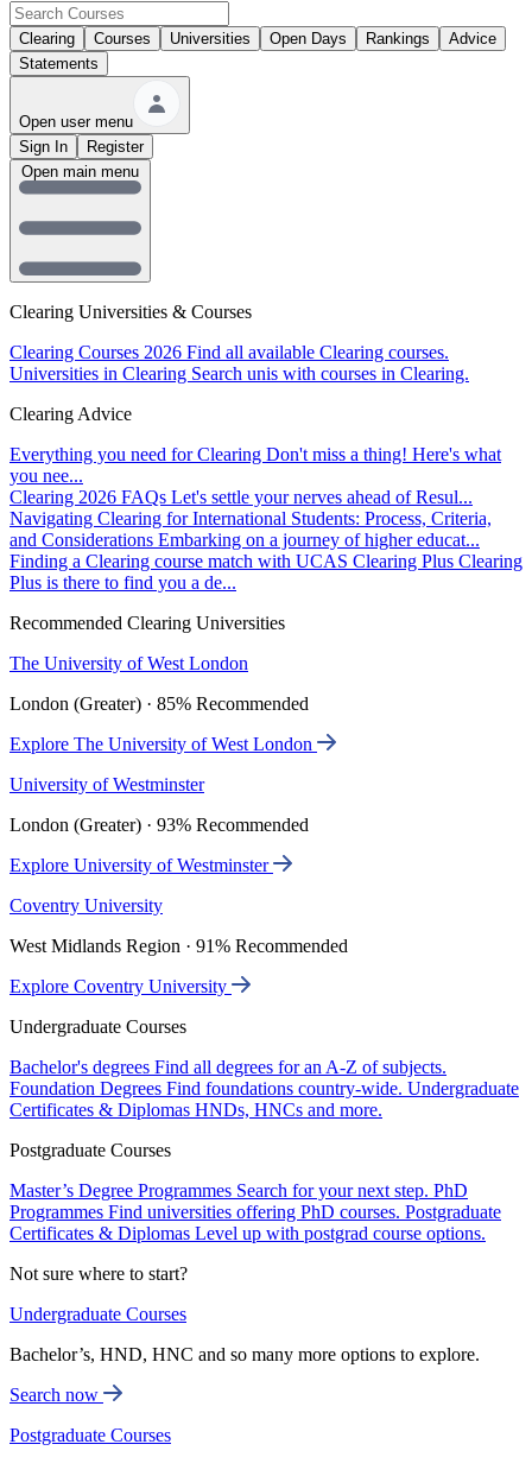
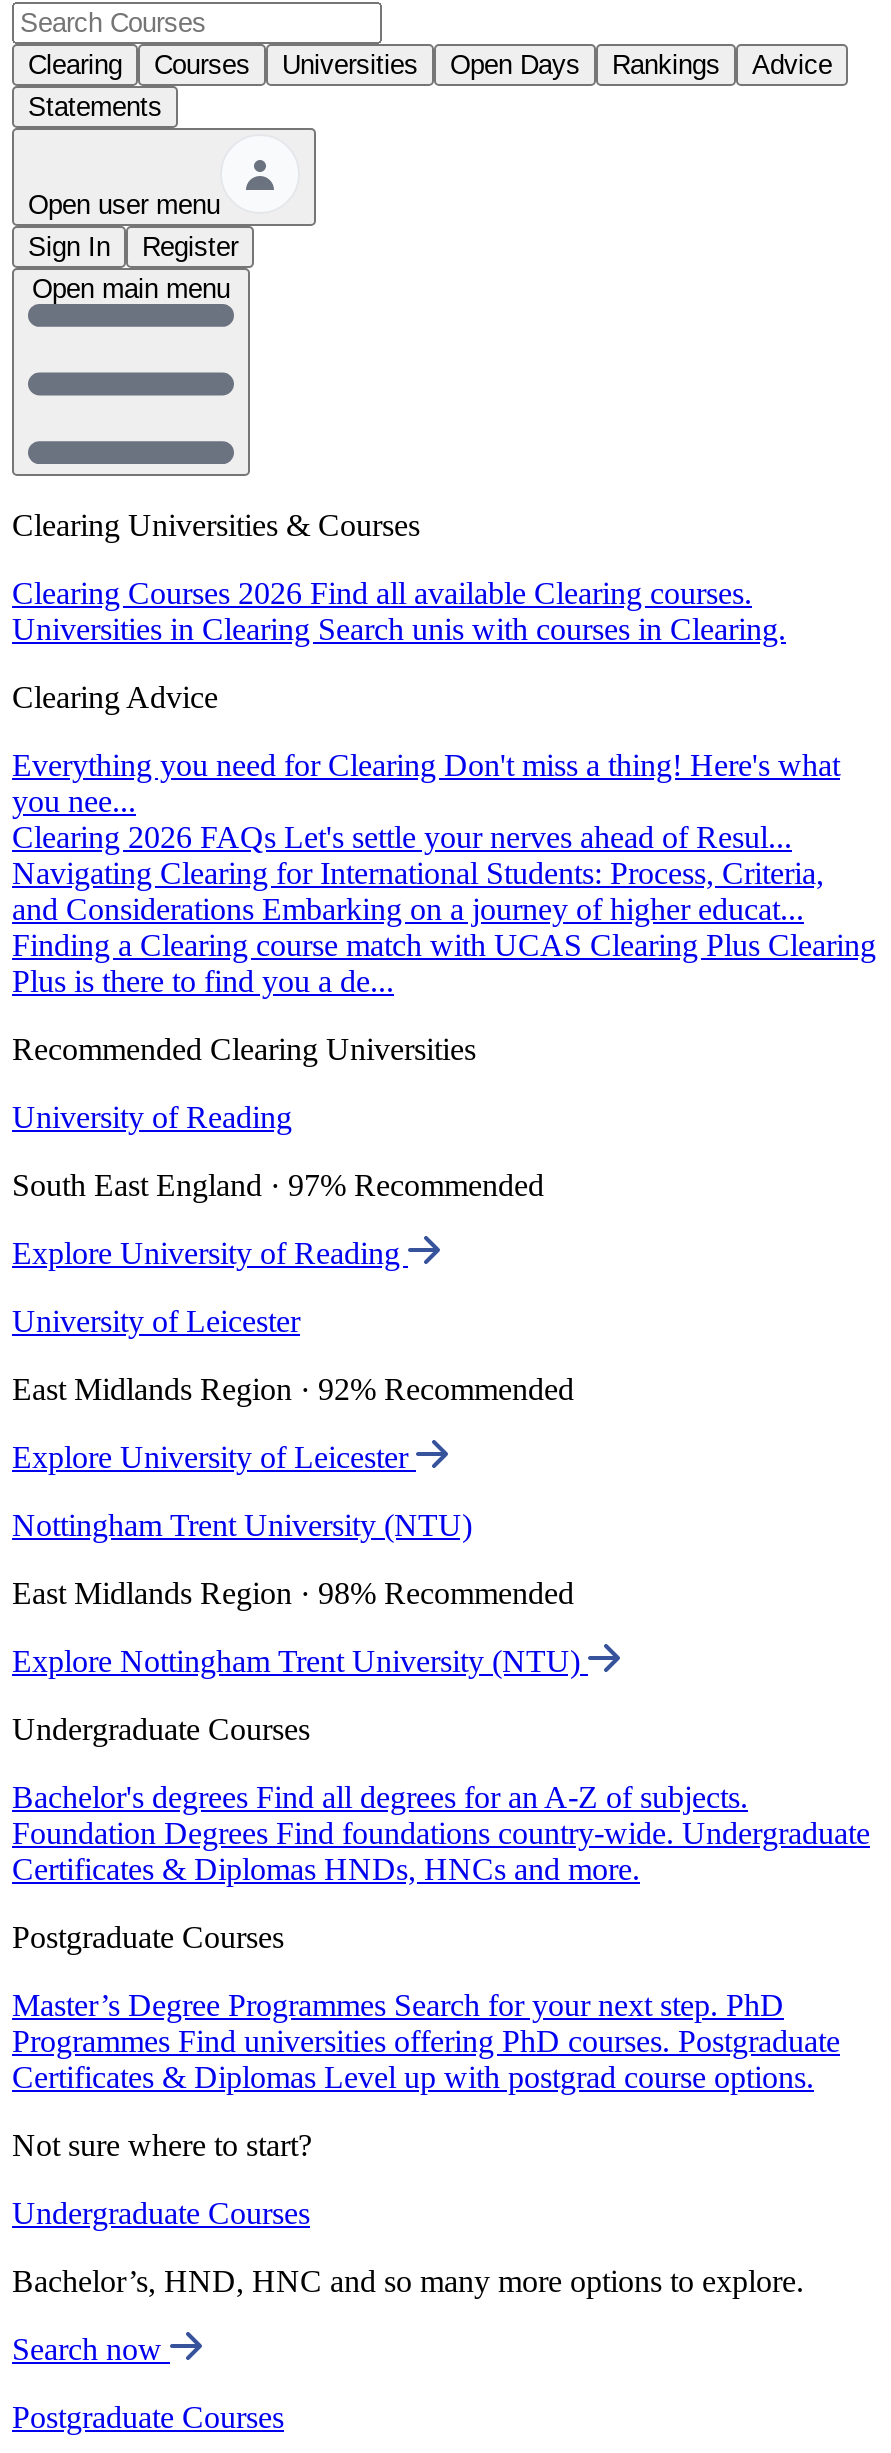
[9,653,248,673] The University of West London -> [12,1100,292,1134] University of Reading
[9,694,309,714] London (Greater) · 85% Recommended -> [12,1168,544,1202] South East England · 97% Recommended
[9,734,317,754] Explore The University of West London -> [12,1236,408,1270] Explore University of Reading
[9,774,204,795] University of Westminster -> [12,1304,300,1338] University of Leicester
[9,815,309,835] London (Greater) · 93% Recommended -> [12,1372,574,1406] East Midlands Region · 92% Recommended
[9,855,273,875] Explore University of Westminster -> [12,1440,416,1474] Explore University of Leicester
[9,895,163,916] Coventry University -> [12,1508,472,1542] Nottingham Trent University (NTU)
[9,936,348,956] West Midlands Region · 91% Recommended -> [12,1576,574,1610] East Midlands Region · 98% Recommended
[9,976,232,996] Explore Coventry University -> [12,1644,588,1678] Explore Nottingham Trent University (NTU)

